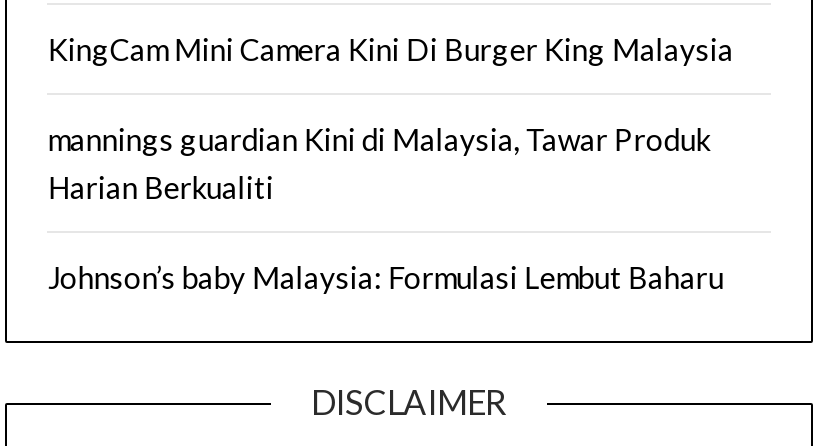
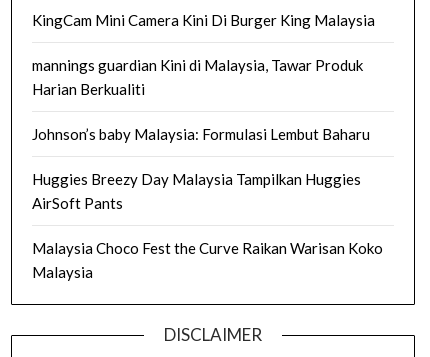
none -> [32,170,383,281] Huggies Breezy Day Malaysia Tampilkan Huggies | AirSoft Pants | Malaysia Choco Fest the Curve Raikan Warisan Koko | Malaysia

